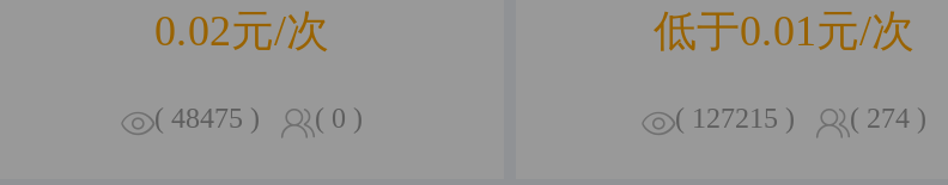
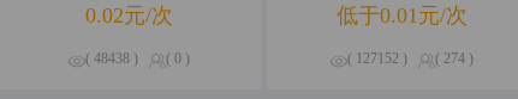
[154,101,363,134] ( 48475 ) ( 0 ) -> [85,50,190,67] ( 48438 ) ( 0 )
[675,101,926,134] ( 127215 ) ( 274 ) -> [347,50,473,67] ( 127152 ) ( 274 )

